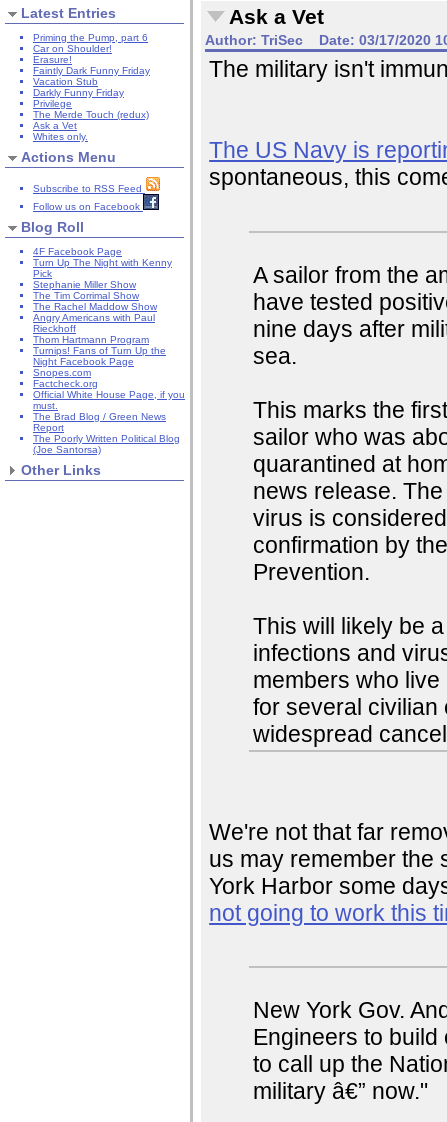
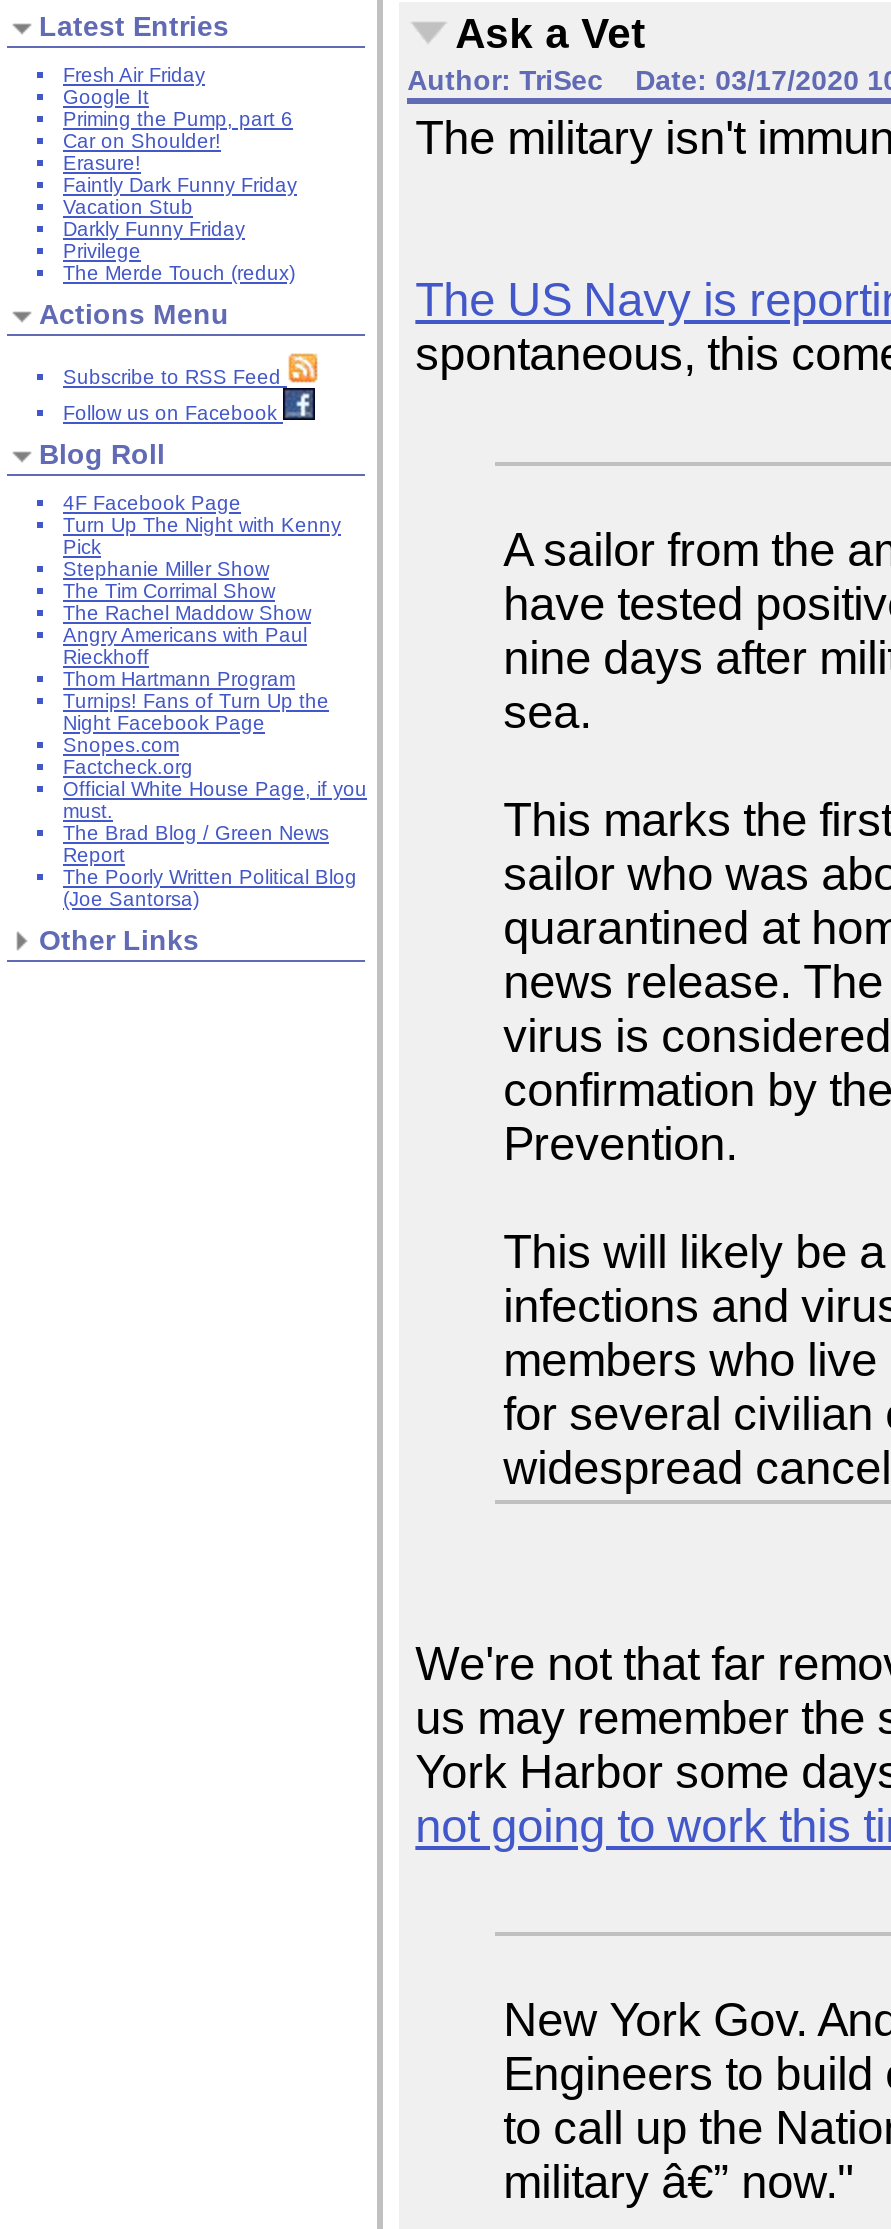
moved [33,32,150,120] -> [63,108,297,284]: Priming the Pump, part 6 | Car on Shoulder! | Erasure! | Faintly Dark Funny Friday | Vacation Stub | Darkly Funny Friday | Privilege | The Merde Touch (redux)
none -> [63,64,205,108] Fresh Air Friday | Google It
[33,120,88,142] Ask a Vet | Whites only. -> none

